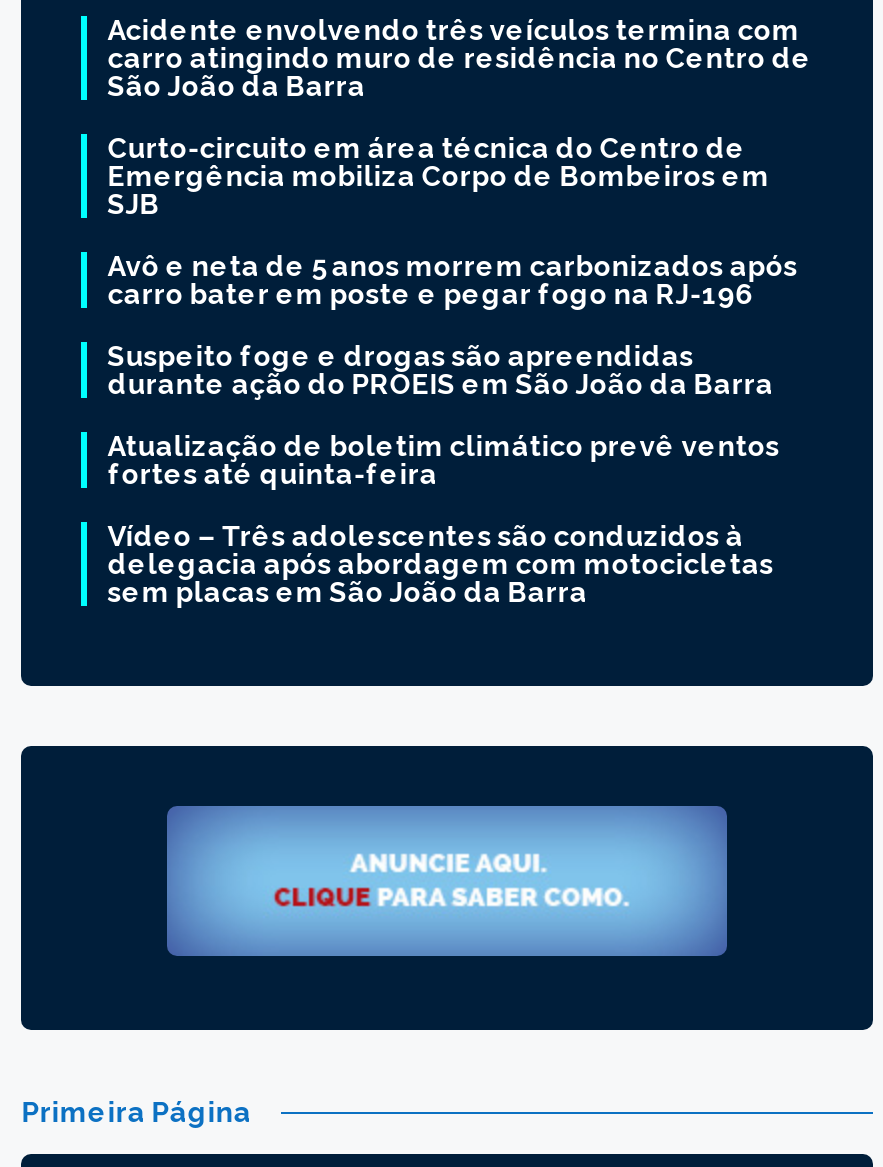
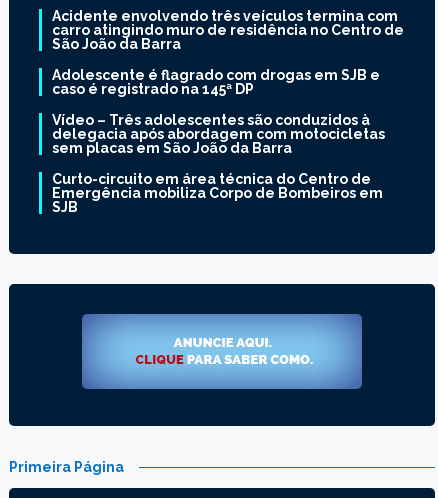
moved [107,133,769,221] -> [52,171,383,215]: Curto-circuito em área técnica do Centro de | Emergência mobiliza Corpo de Bombeiros em | SJB
[107,251,797,491] Avô e neta de 5 anos morrem carbonizados após | carro bater em poste e pegar fogo na RJ-196 | Suspeito foge e drogas são apreendidas | durante ação do PROEIS em São João da Barra | Atualização de boletim climático prevê ventos | fortes até quinta-feira -> [52,67,380,97] Adolescente é flagrado com drogas em SJB e | caso é registrado na 145ª DP
moved [107,521,773,609] -> [52,112,385,156]: Vídeo – Três adolescentes são conduzidos à | delegacia após abordagem com motocicletas | sem placas em São João da Barra

